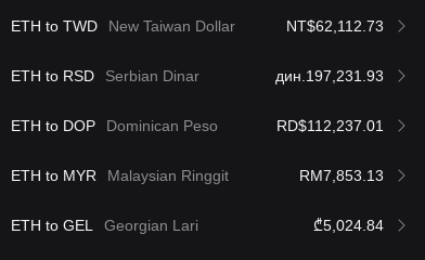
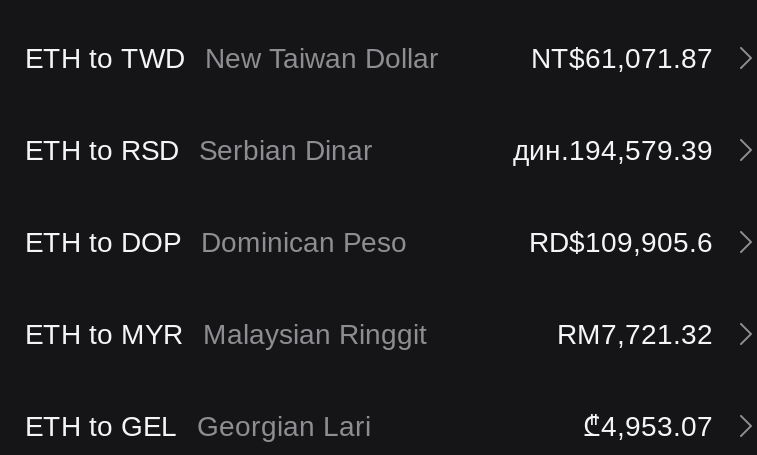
[286,17,384,34] NT$62,112.73 -> [531,42,713,74] NT$61,071.87
[275,67,384,84] дин.197,231.93 -> [513,134,713,166] дин.194,579.39
[276,117,384,134] RD$112,237.01 -> [529,226,713,258] RD$109,905.6
[299,167,384,184] RM7,853.13 -> [557,318,713,350] RM7,721.32
[313,216,384,234] ₾5,024.84 -> [583,410,713,442] ₾4,953.07

